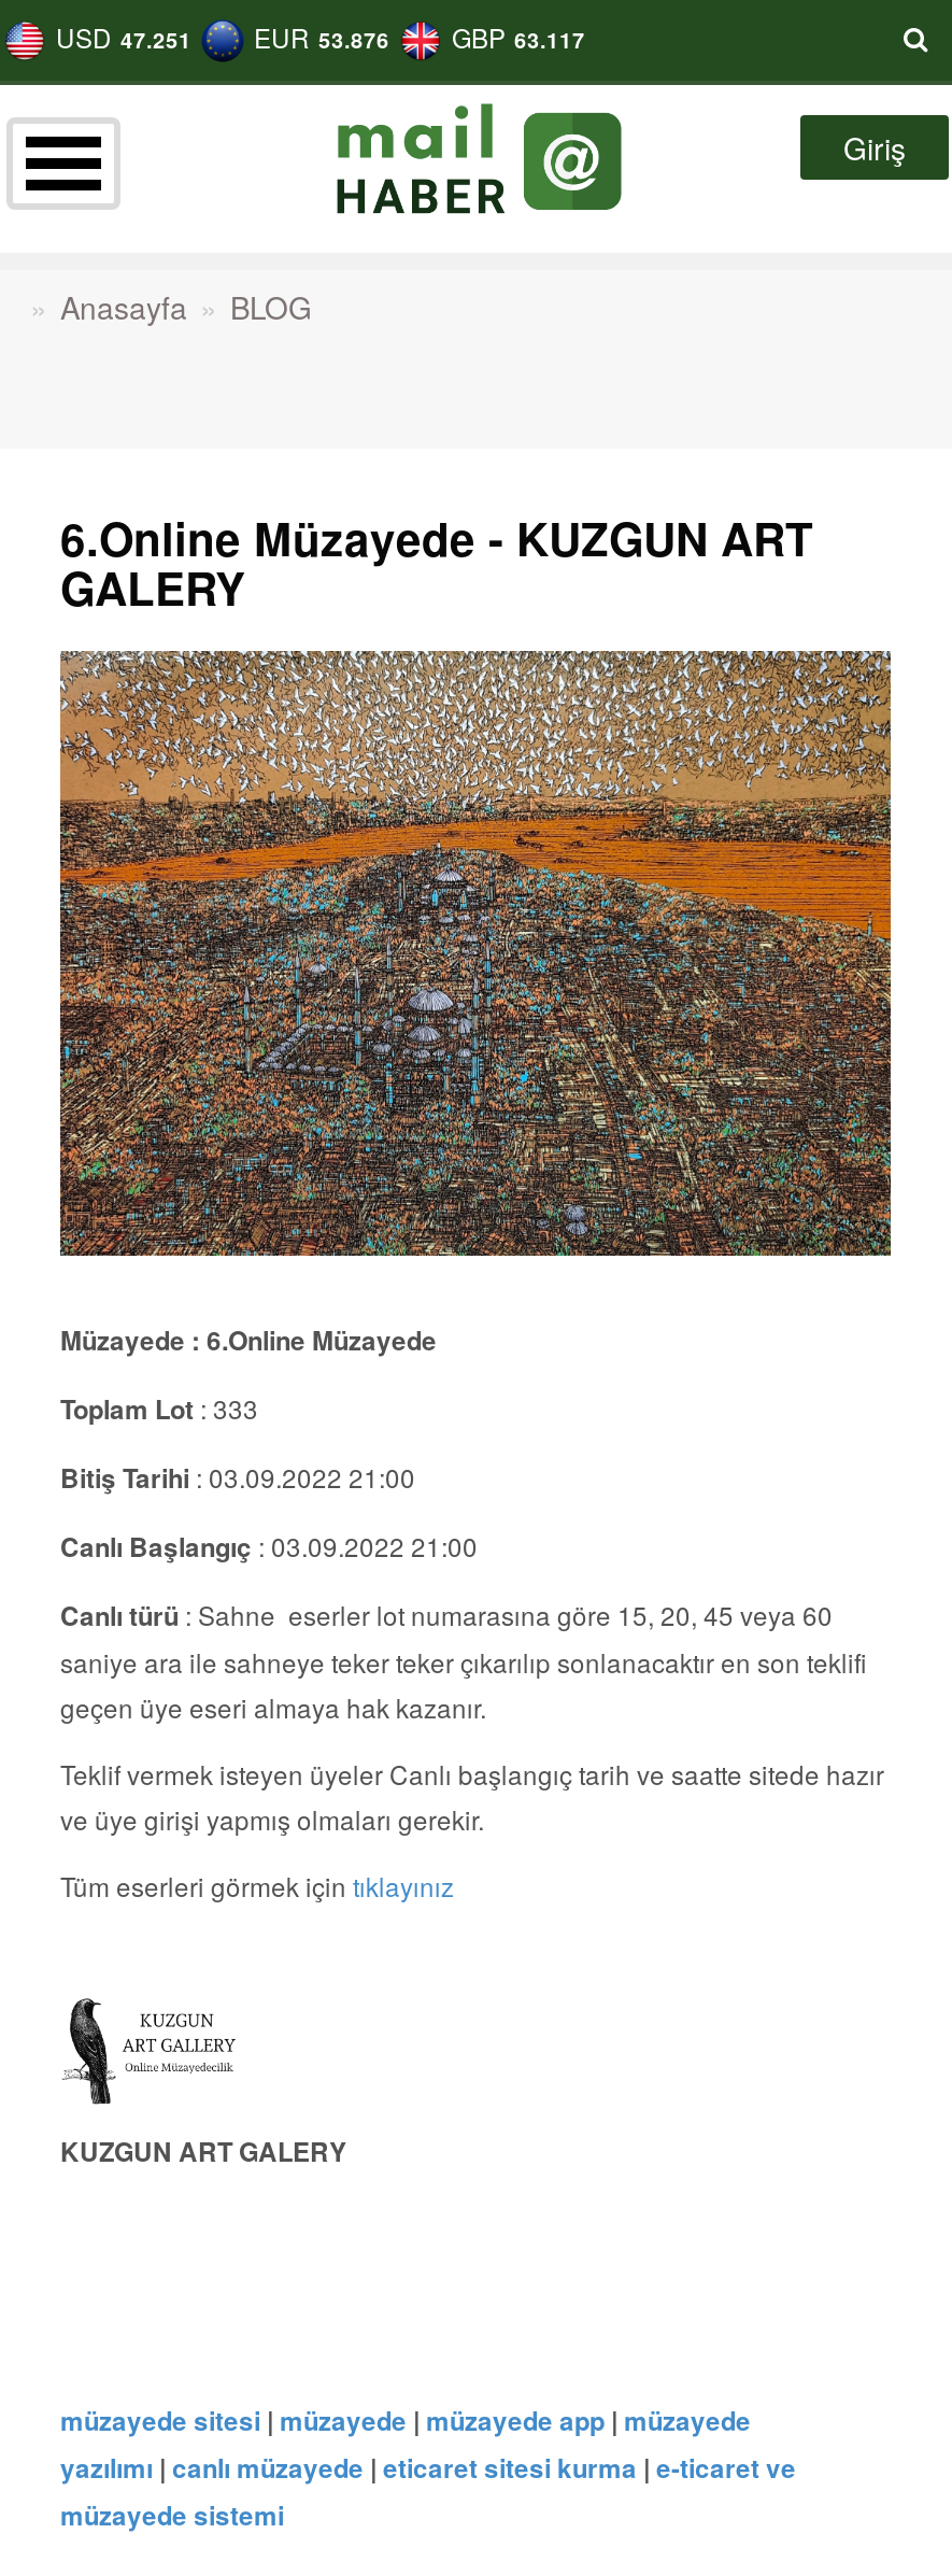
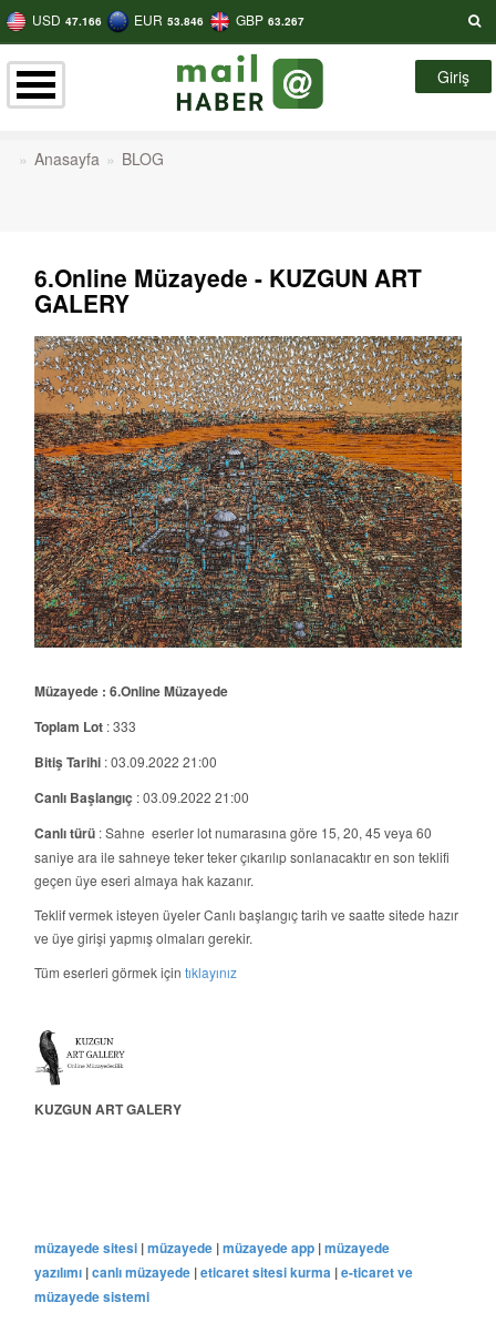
[56,18,191,55] USD 47.251 -> [32,10,102,29] USD 47.166
[254,18,389,55] EUR 53.876 -> [134,10,204,29] EUR 53.846
[452,18,585,55] GBP 63.117 -> [236,10,304,29] GBP 63.267

